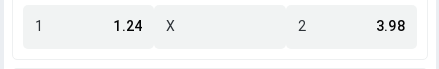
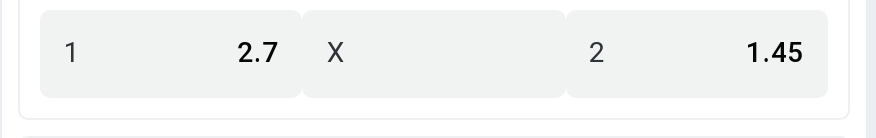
[113,18,176,34] 1.24 X -> [237,36,345,68] 2.7 X
[376,18,405,34] 3.98 -> [746,36,804,68] 1.45

